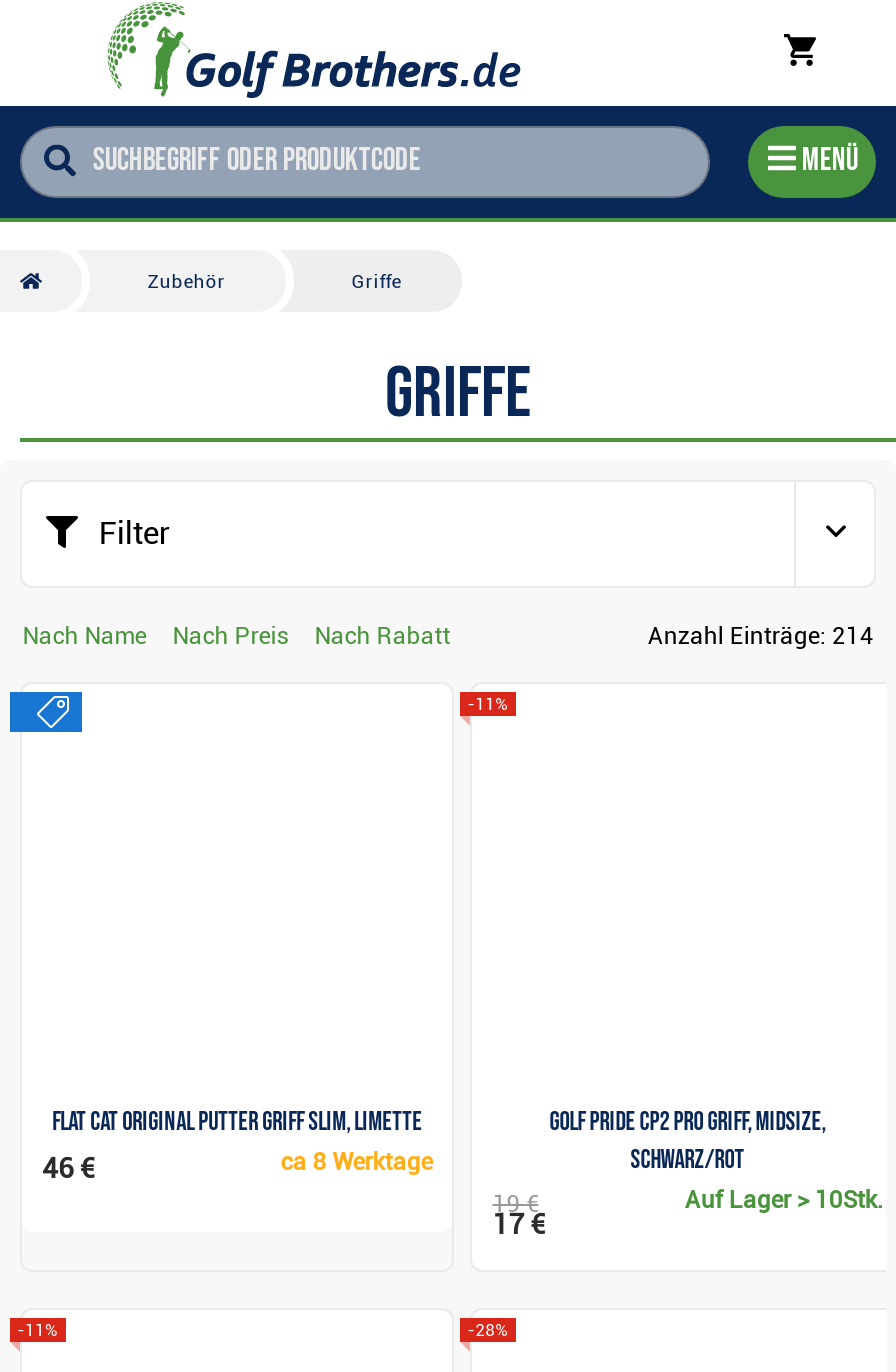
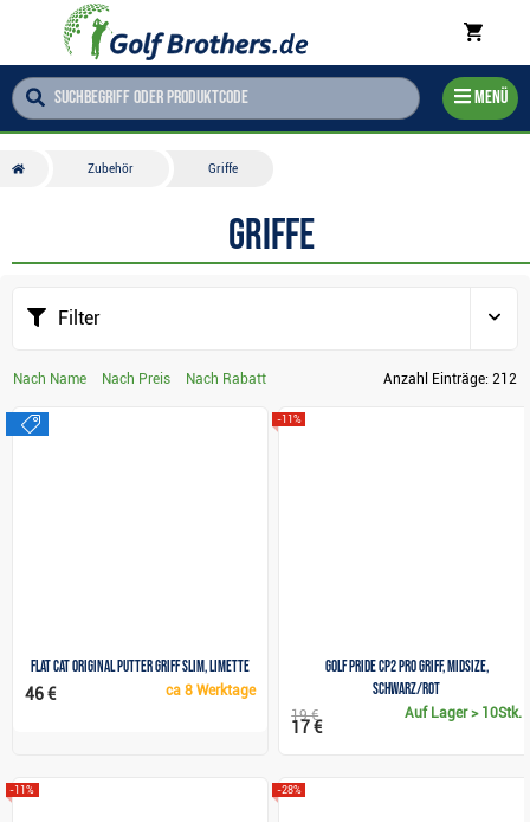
[648,621,874,649] Anzahl Einträge: 214 -> [383,370,517,387] Anzahl Einträge: 212

